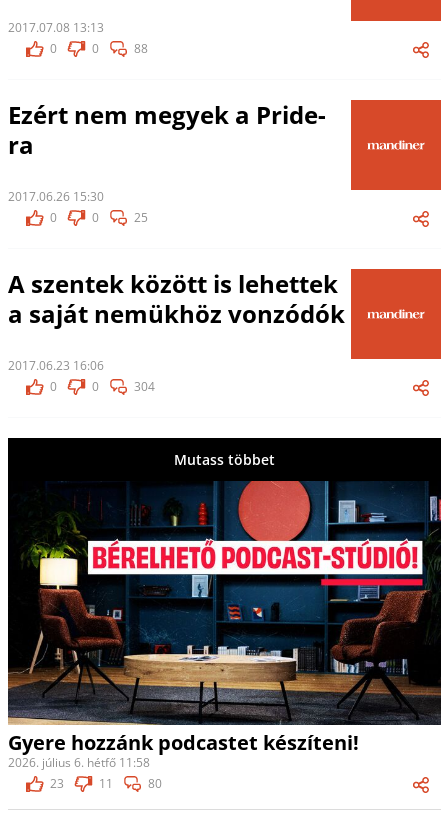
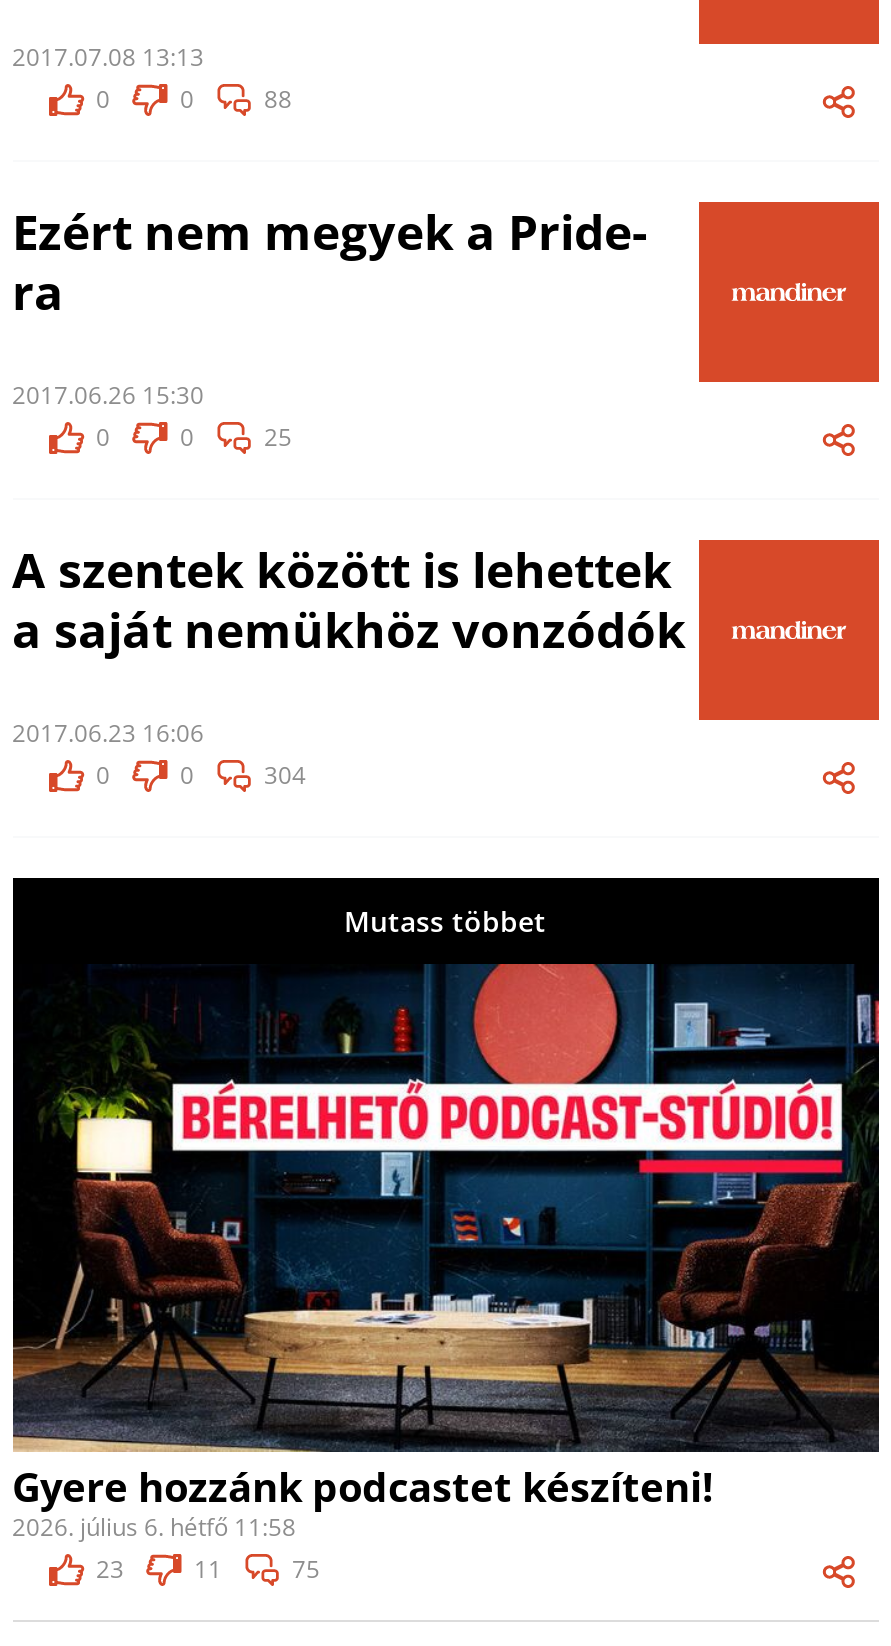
[147,775,161,792] 80 -> [292,1551,320,1585] 75

